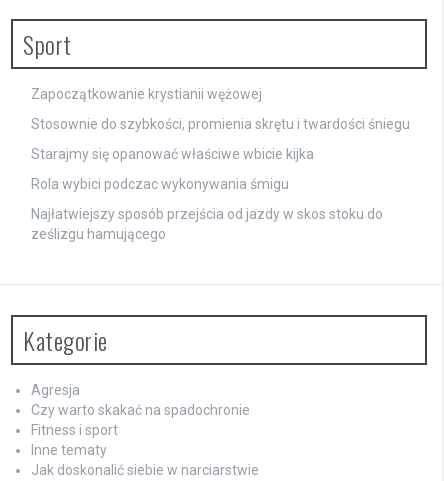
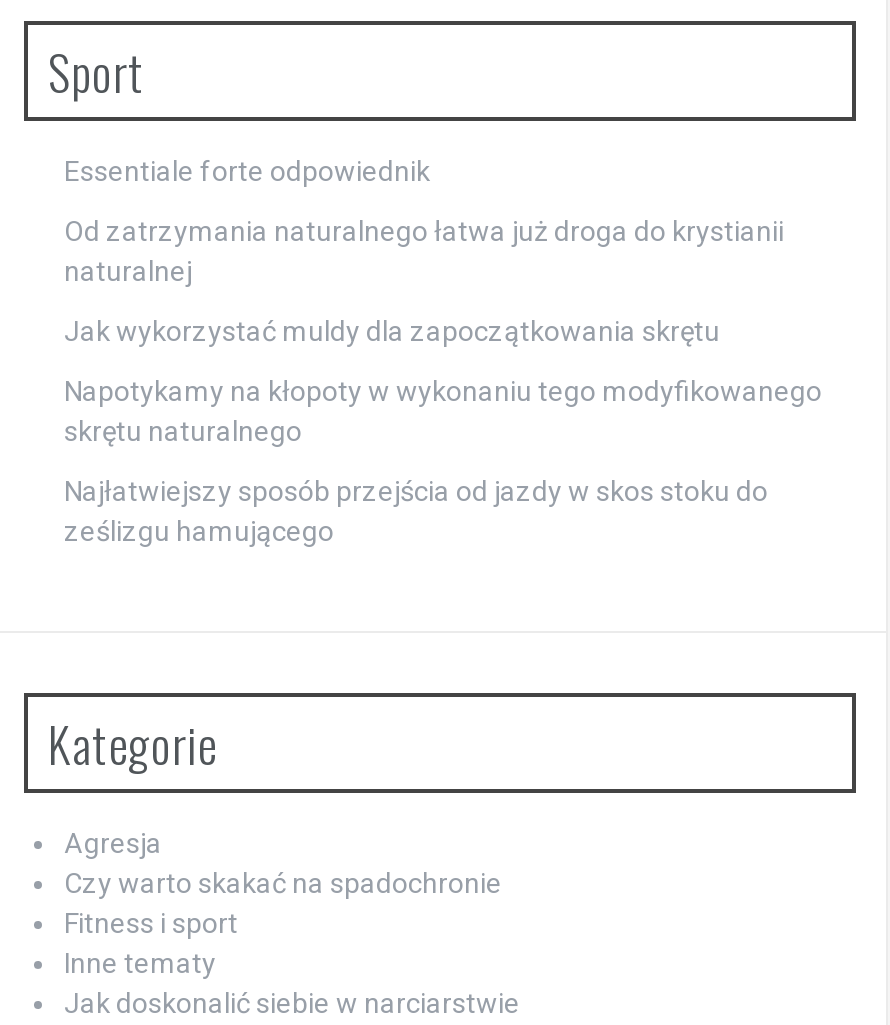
[31,86,262,102] Zapoczątkowanie krystianii wężowej -> [64,155,430,187] Essentiale forte odpowiednik
[31,116,410,132] Stosownie do szybkości, promienia skrętu i twardości śniegu -> [64,215,784,287] Od zatrzymania naturalnego łatwa już droga do krystianii | naturalnej
[31,146,314,162] Starajmy się opanować właściwe wbicie kijka -> [64,315,720,347] Jak wykorzystać muldy dla zapoczątkowania skrętu
[31,176,289,192] Rola wybici podczac wykonywania śmigu -> [64,375,822,447] Napotykamy na kłopoty w wykonaniu tego modyfikowanego | skrętu naturalnego

